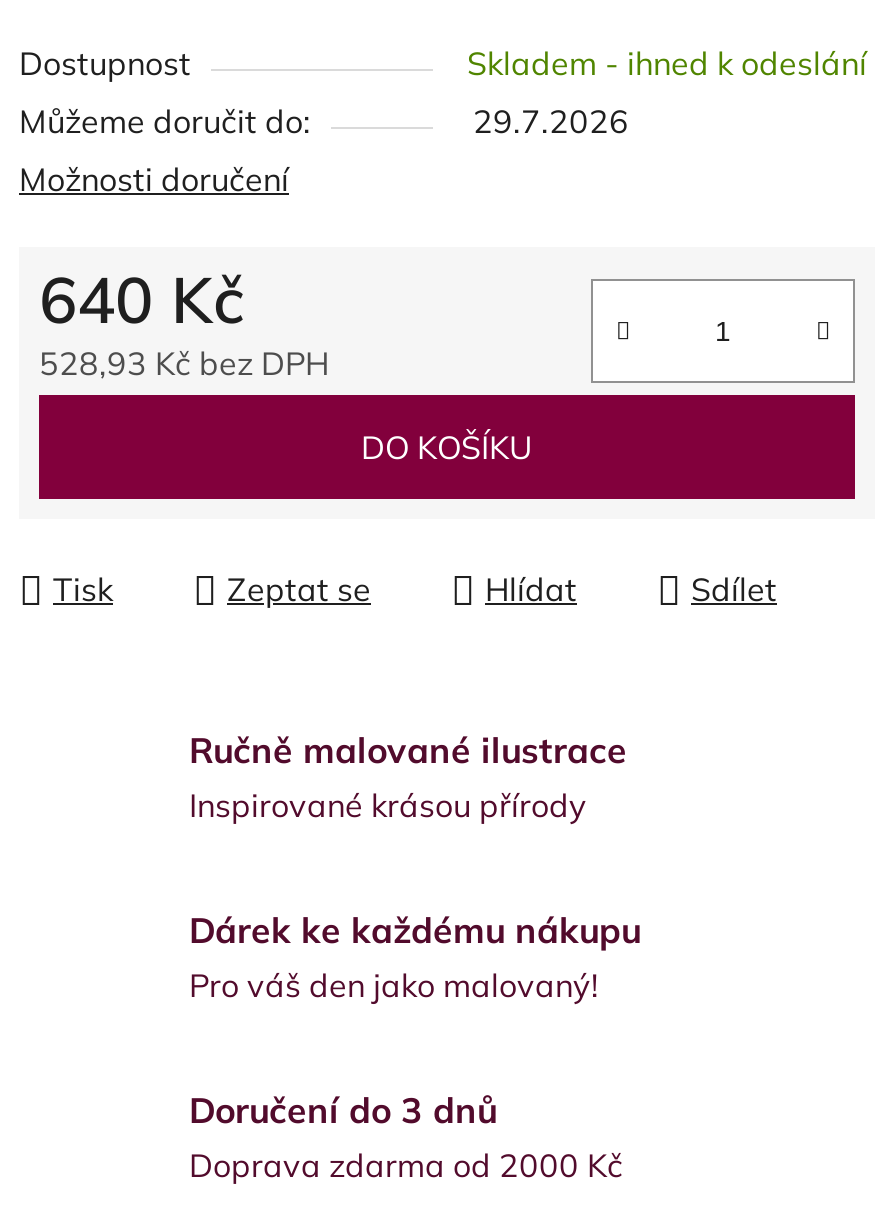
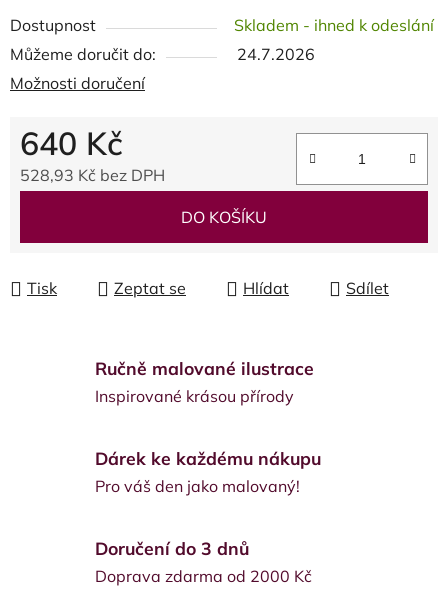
[473,101,629,141] 29.7.2026 -> [237,44,315,64] 24.7.2026

